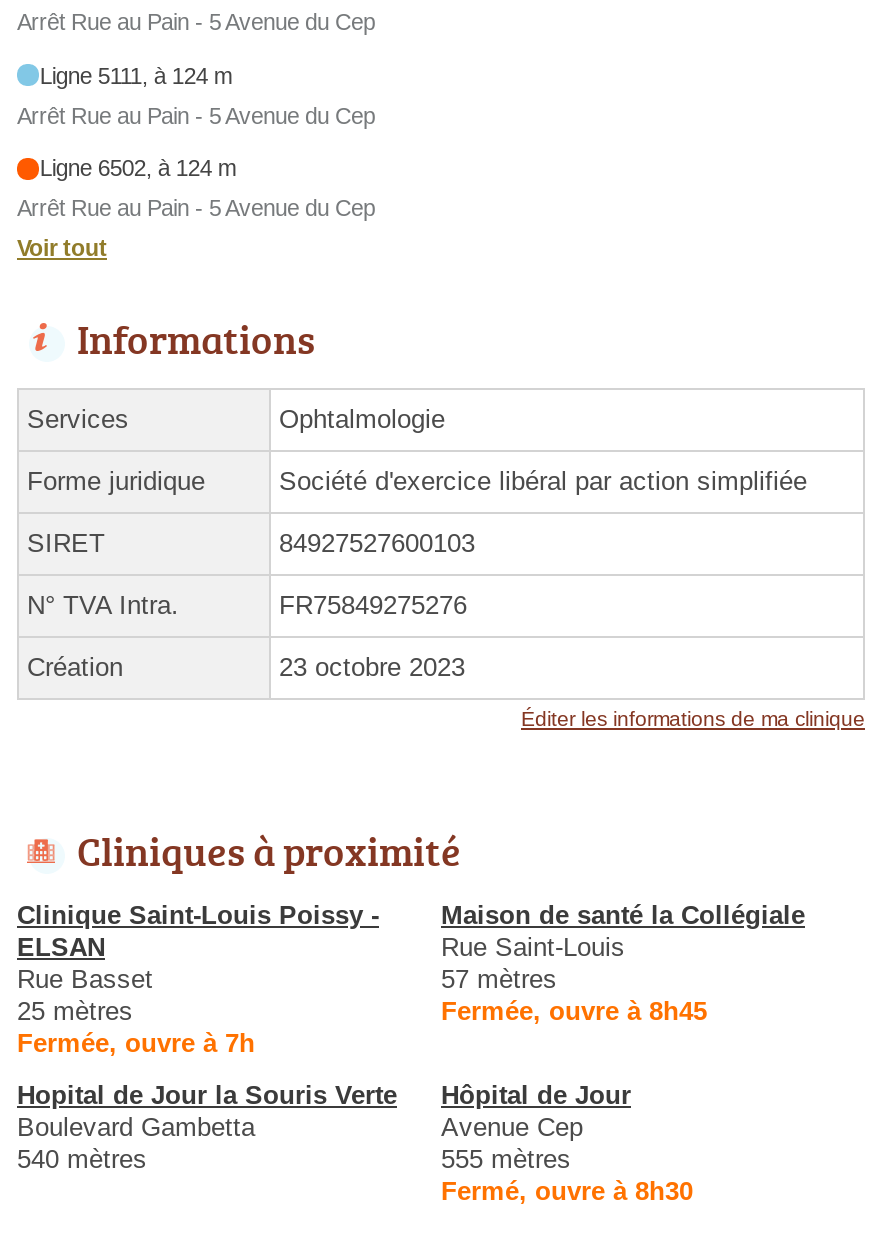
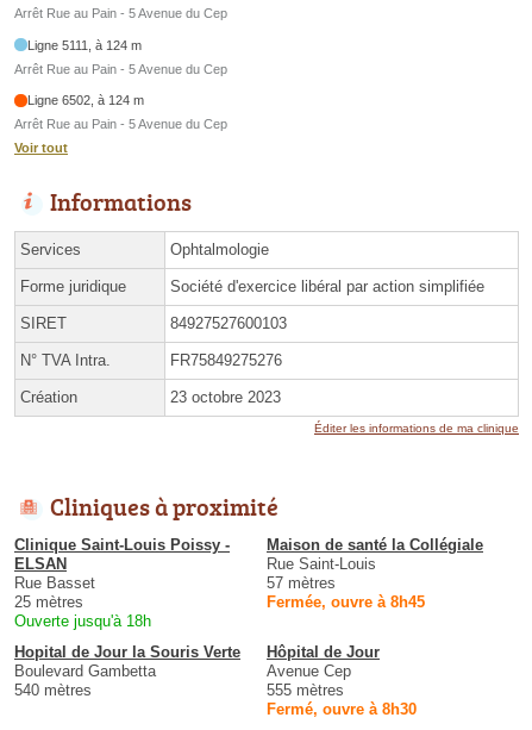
[17,1028,255,1058] Fermée, ouvre à 7h -> [14,612,151,630] Ouverte jusqu'à 18h

